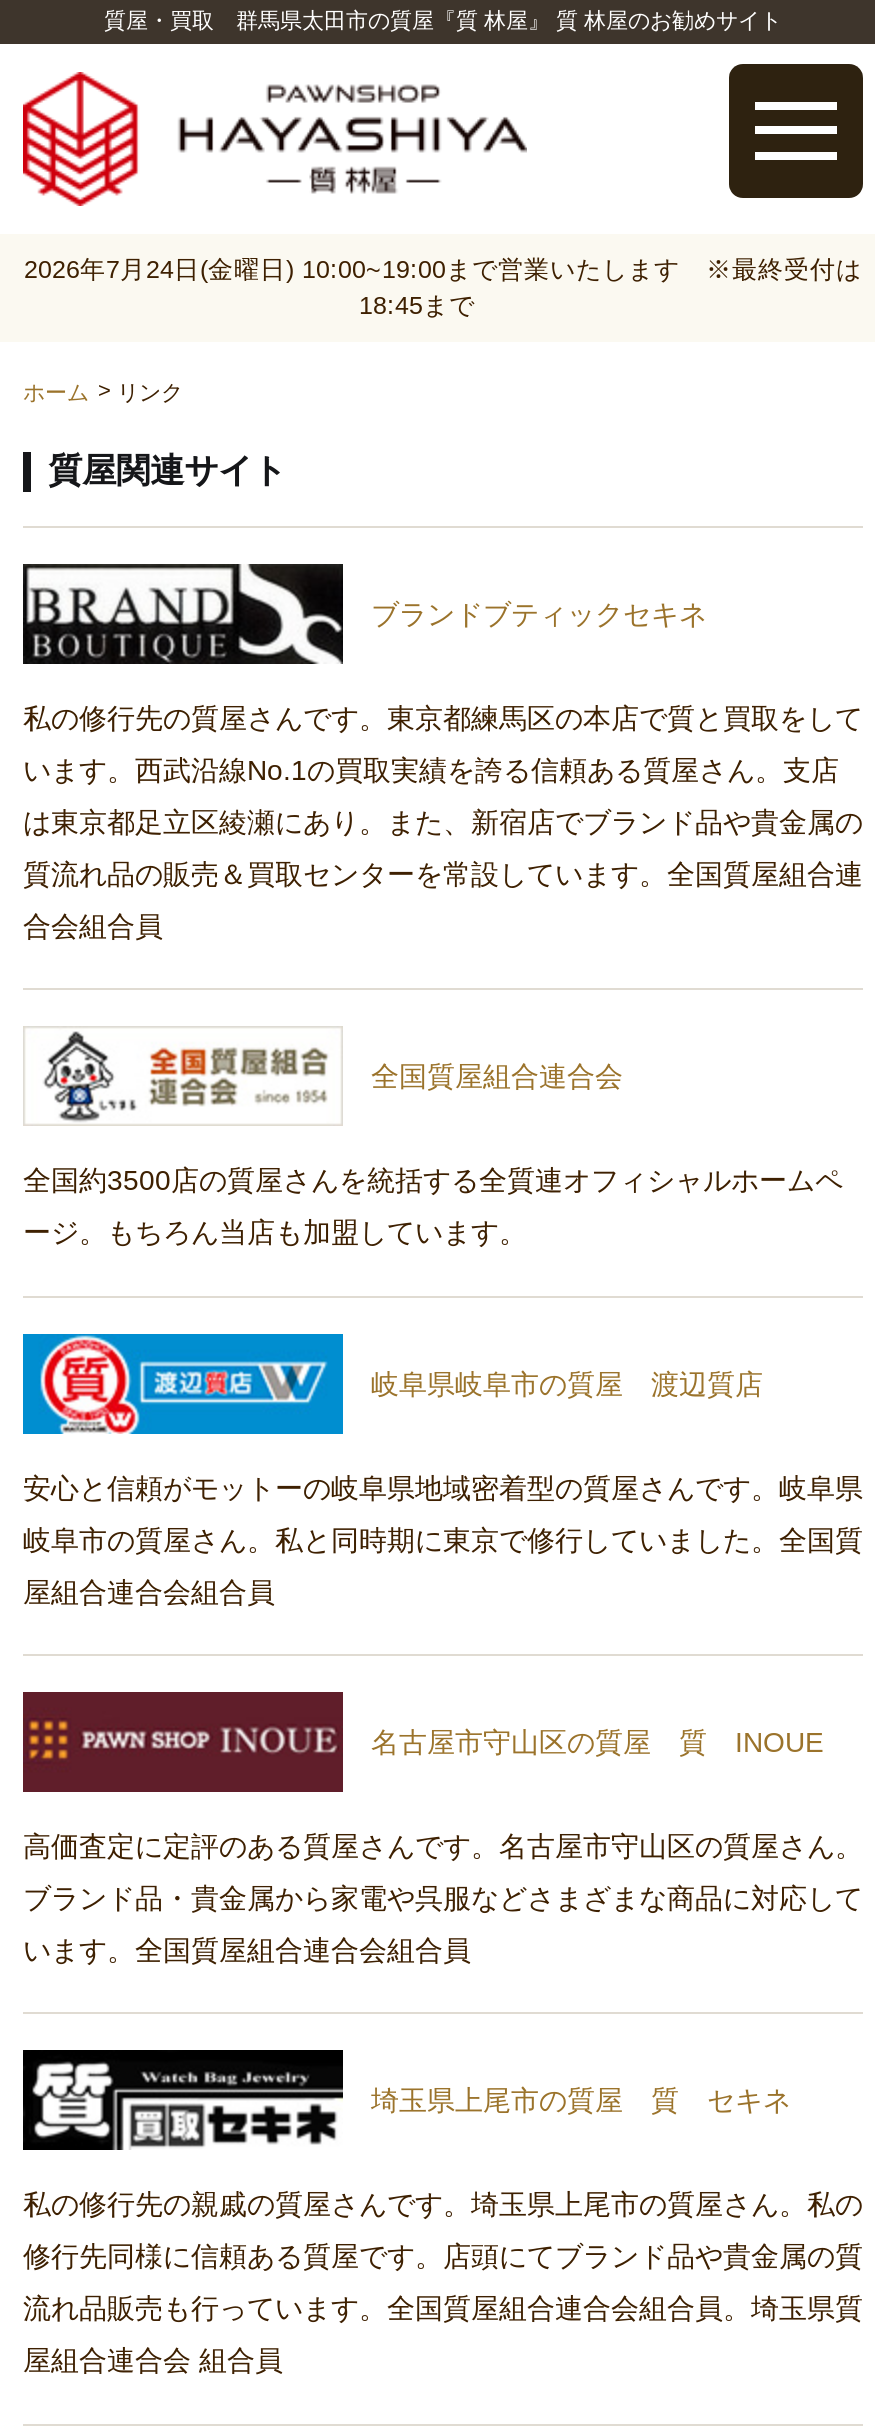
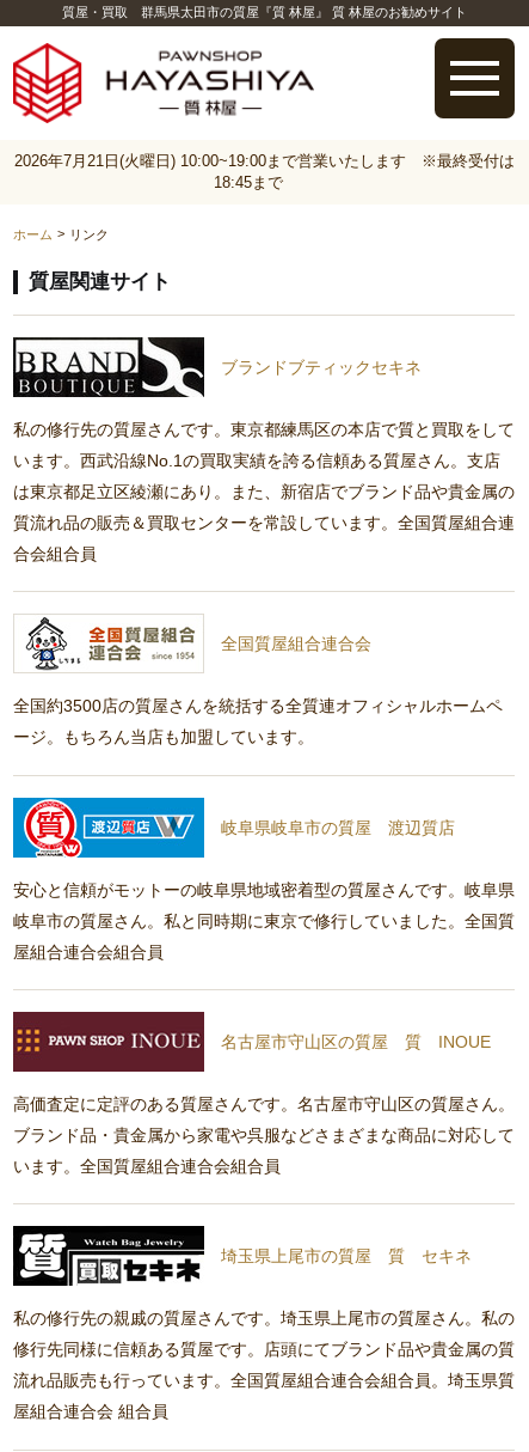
[24,256,862,284] 2026年7月24日(金曜日) 10:00~19:00まで営業いたします ※最終受付は -> [14,153,514,170] 2026年7月21日(火曜日) 10:00~19:00まで営業いたします ※最終受付は

